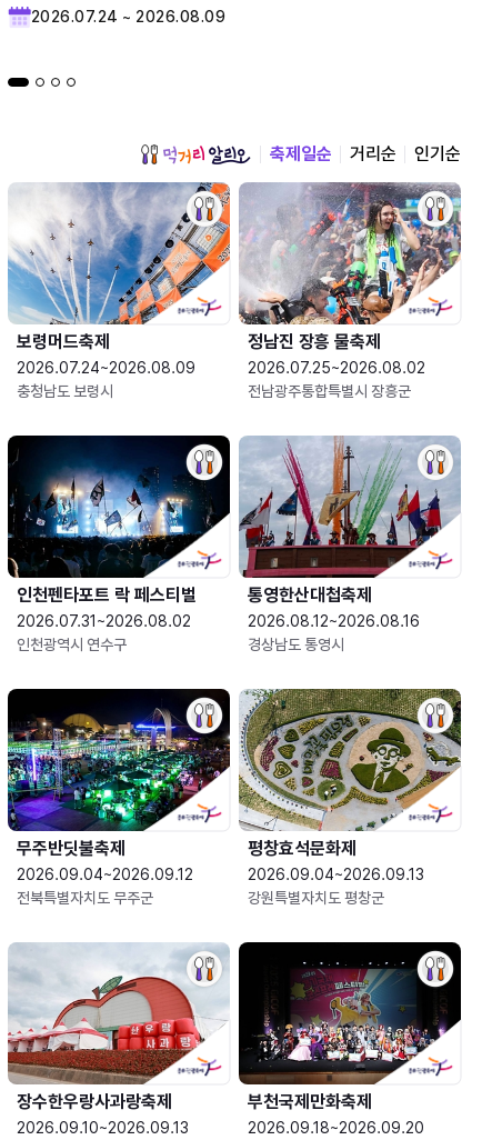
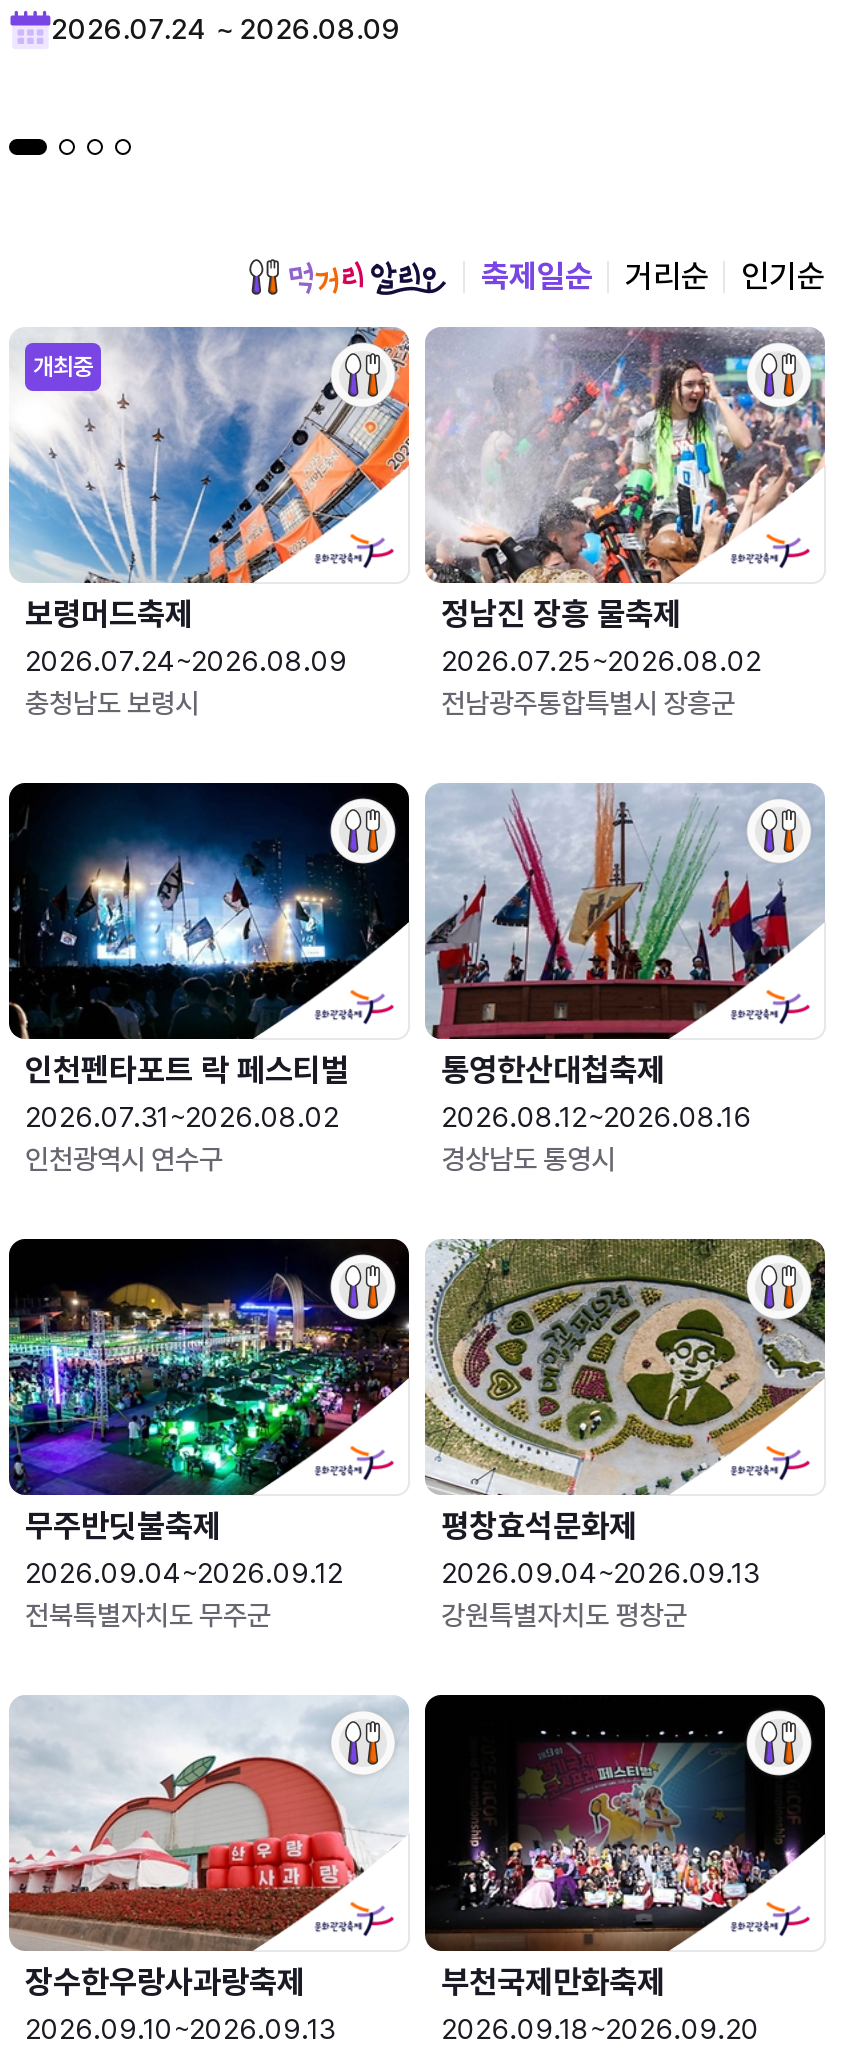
none -> [33,353,93,381] 개최중

